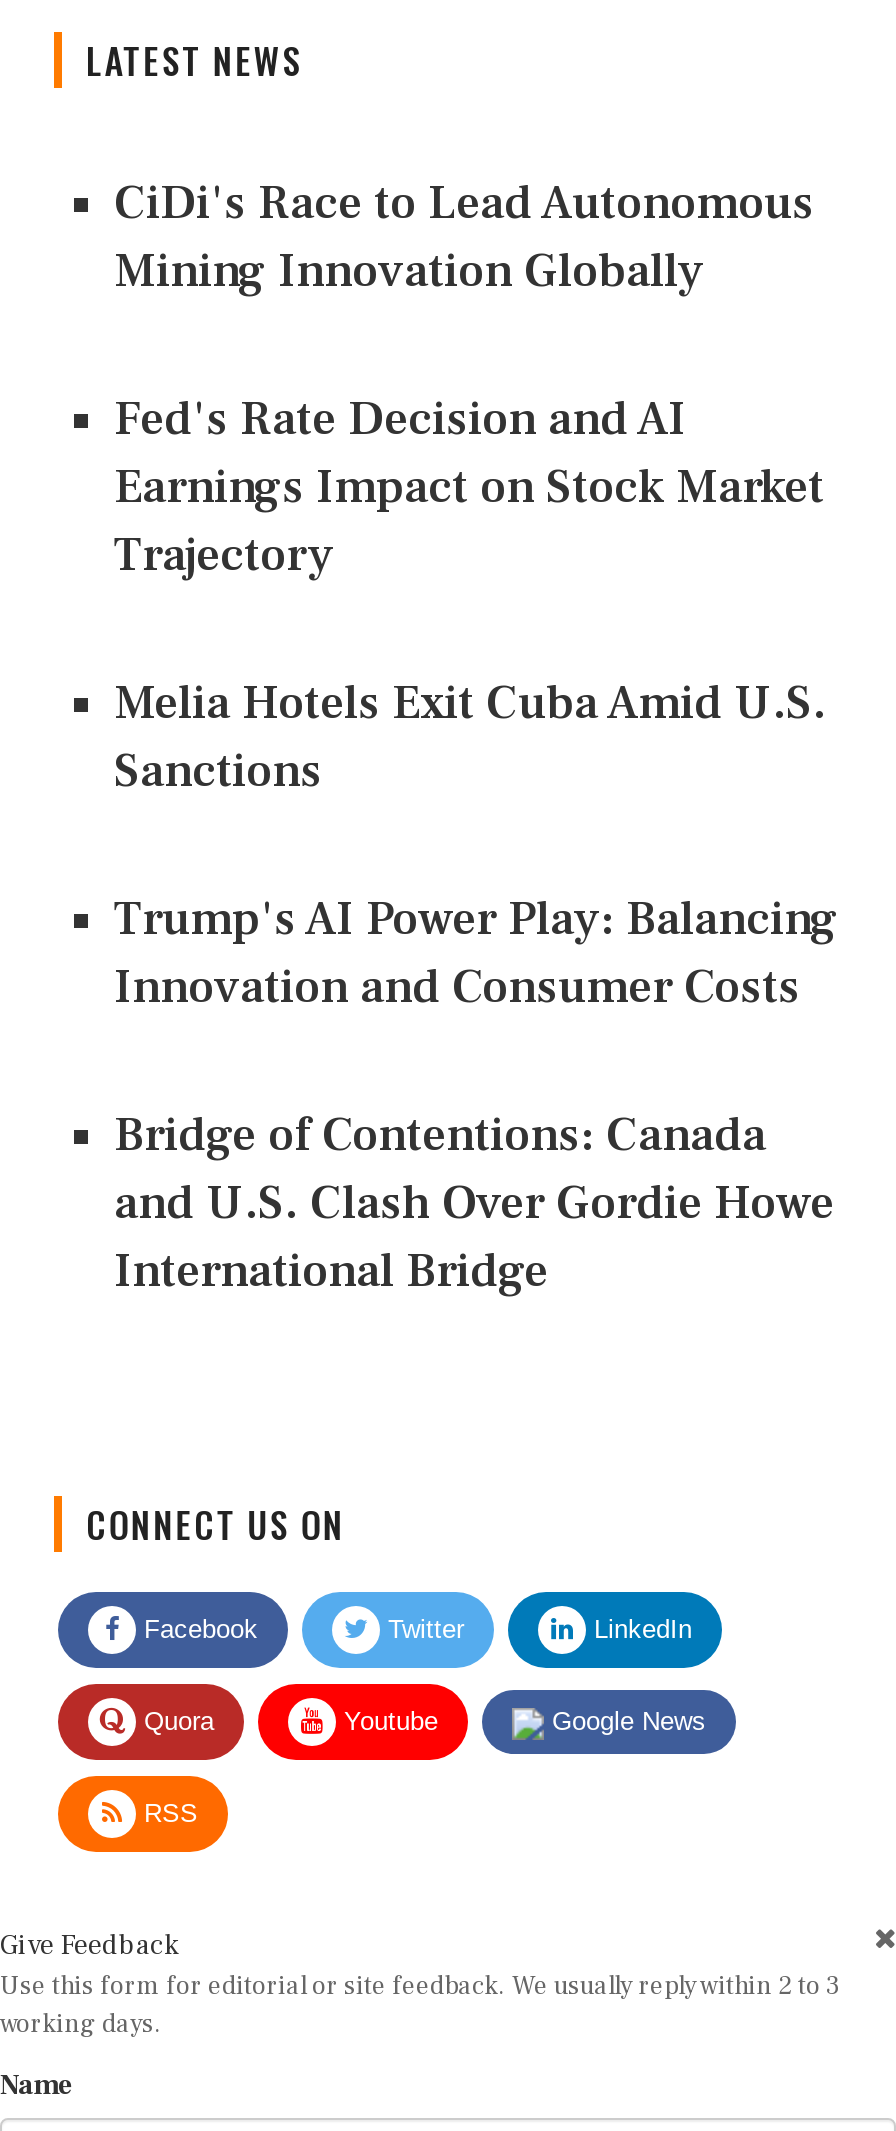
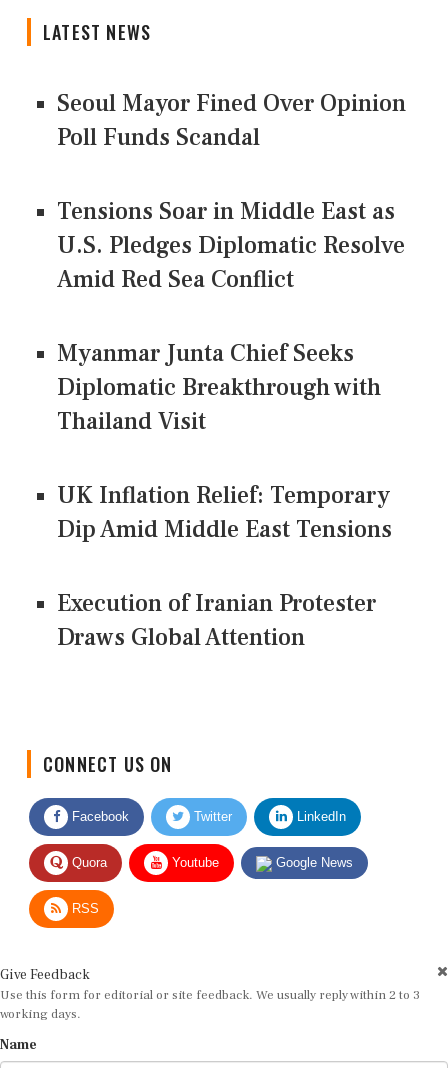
[114,172,814,302] CiDi's Race to Lead Autonomous | Mining Innovation Globally -> [57,88,406,153] Seoul Mayor Fined Over Opinion | Poll Funds Scandal
[114,388,824,586] Fed's Rate Decision and AI | Earnings Impact on Stock Market | Trajectory -> [57,196,405,295] Tensions Soar in Middle East as | U.S. Pledges Diplomatic Resolve | Amid Red Sea Conflict
[114,672,826,802] Melia Hotels Exit Cuba Amid U.S. | Sanctions -> [57,338,381,437] Myanmar Junta Chief Seeks | Diplomatic Breakthrough with | Thailand Visit
[114,888,838,1018] Trump's AI Power Play: Balancing | Innovation and Consumer Costs -> [57,480,392,545] UK Inflation Relief: Temporary | Dip Amid Middle East Tensions
[114,1104,834,1302] Bridge of Contentions: Canada | and U.S. Clash Over Gordie Howe | International Bridge -> [57,588,376,653] Execution of Iranian Protester | Draws Global Attention

